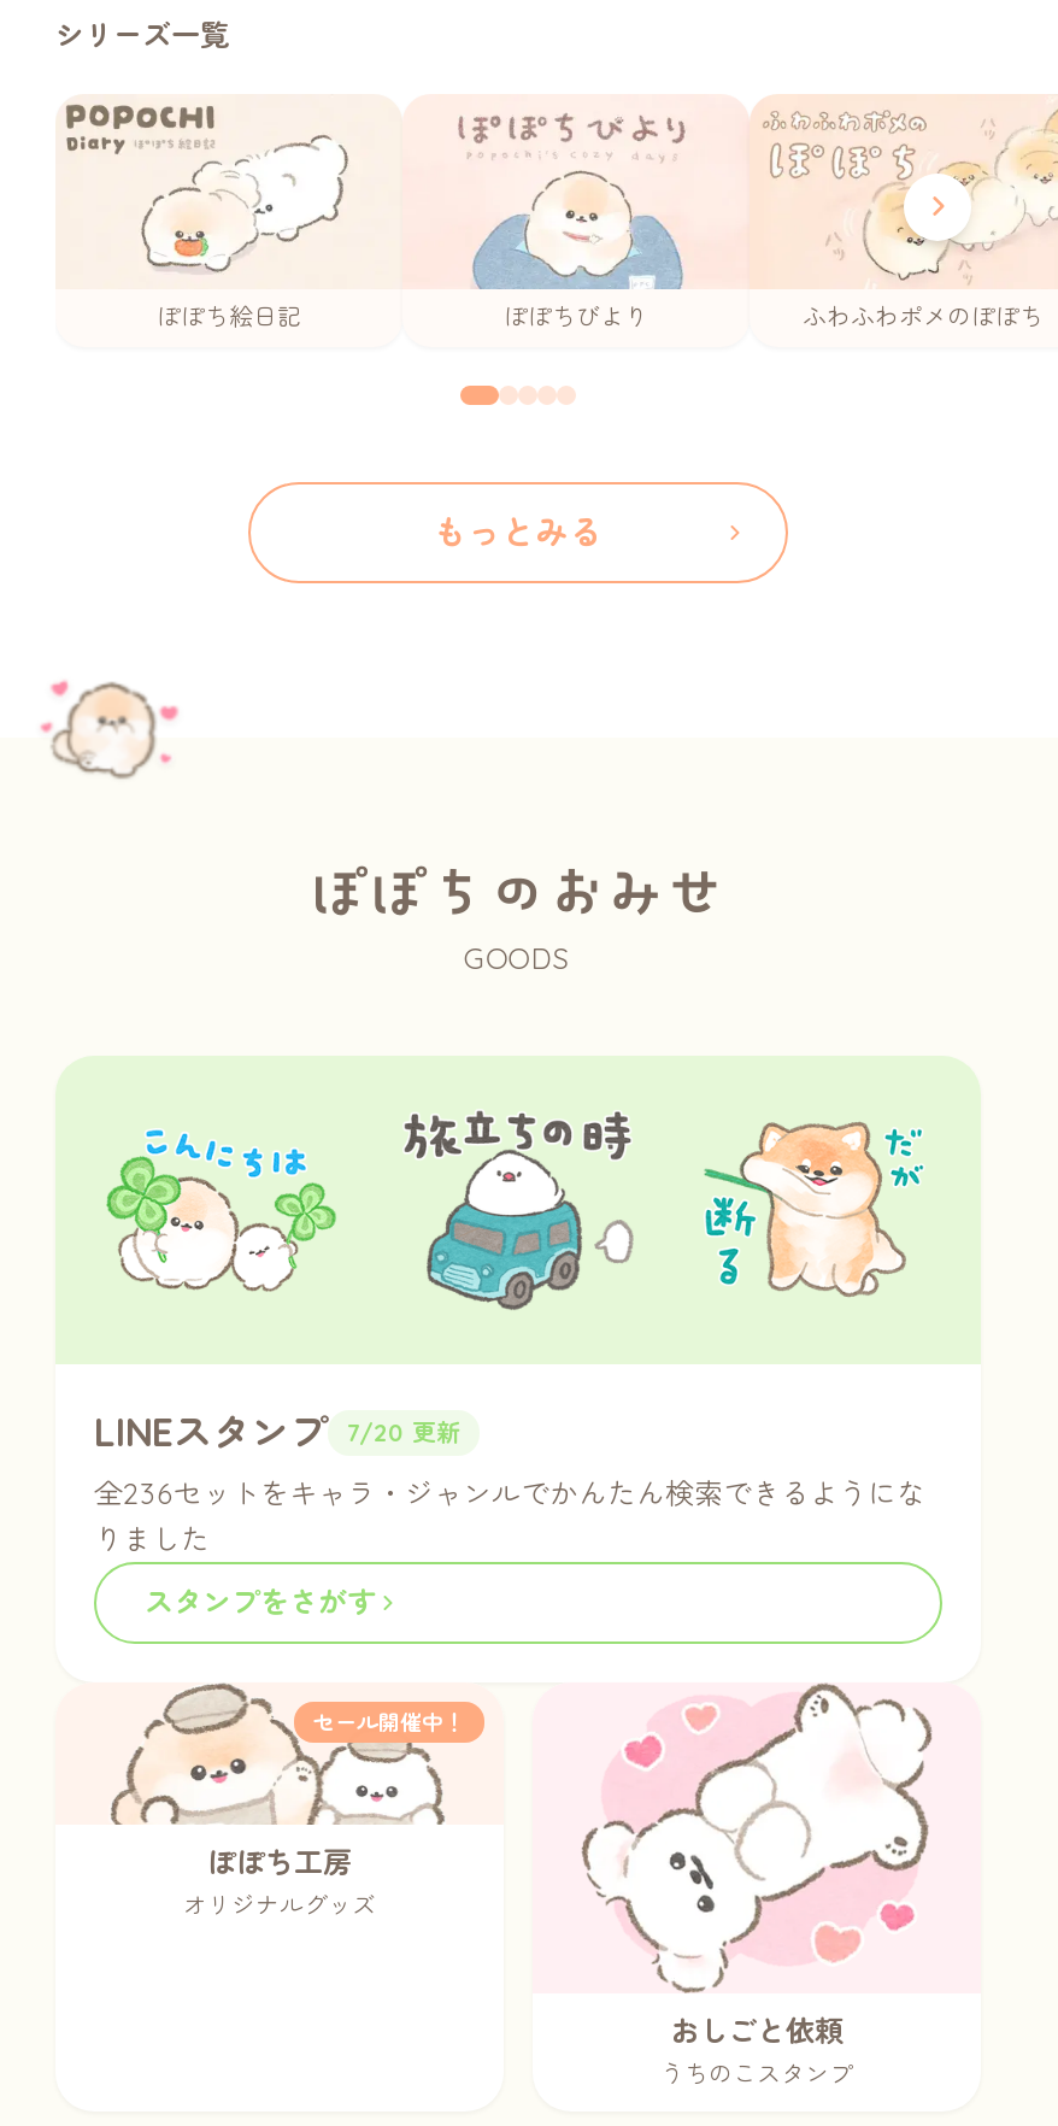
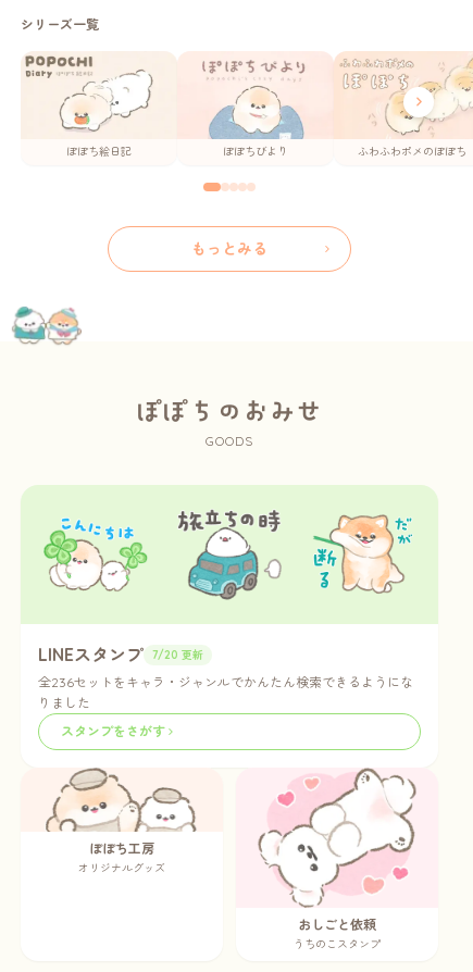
[36,660,190,781] [image] -> [11,306,83,360] [image]
[313,1710,465,1736] セール開催中！ -> none

